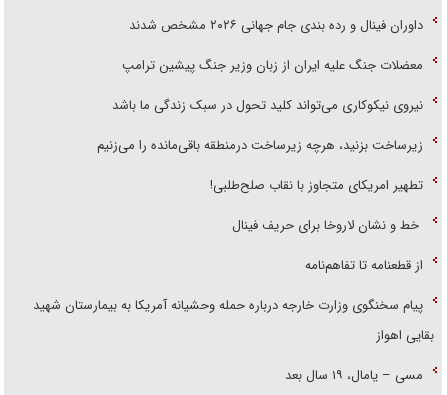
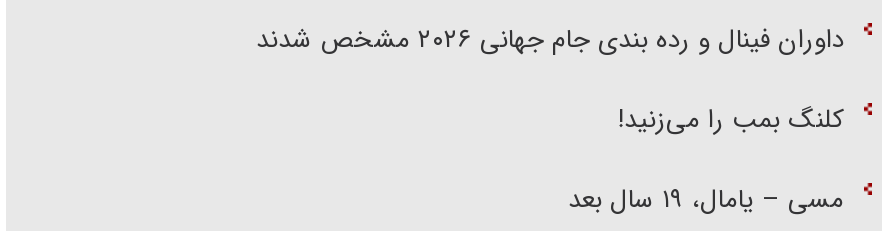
[33,55,434,346] معضلات جنگ علیه ایران از زبان وزیر جنگ پیشین ترامپ | نیروی نیکوکاری می‌تواند کلید تحول در سبک زندگی ما باشد | زیرساخت بزنید، هرچه زیرساخت درمنطقه باقی‌مانده را می‌زنیم | تطهیر امریکای متجاوز با نقاب صلح‌طلبی! | خط و نشان لاروخا برای حریف فینال | از قطعنامه تا تفاهم‌نامه | پیام سخنگوی وزارت خارجه درباره حمله وحشیانه آمریکا به بیمارستان شهید | بقایی اهواز -> [618,99,844,141] کلنگ بمب را می‌زنید!

